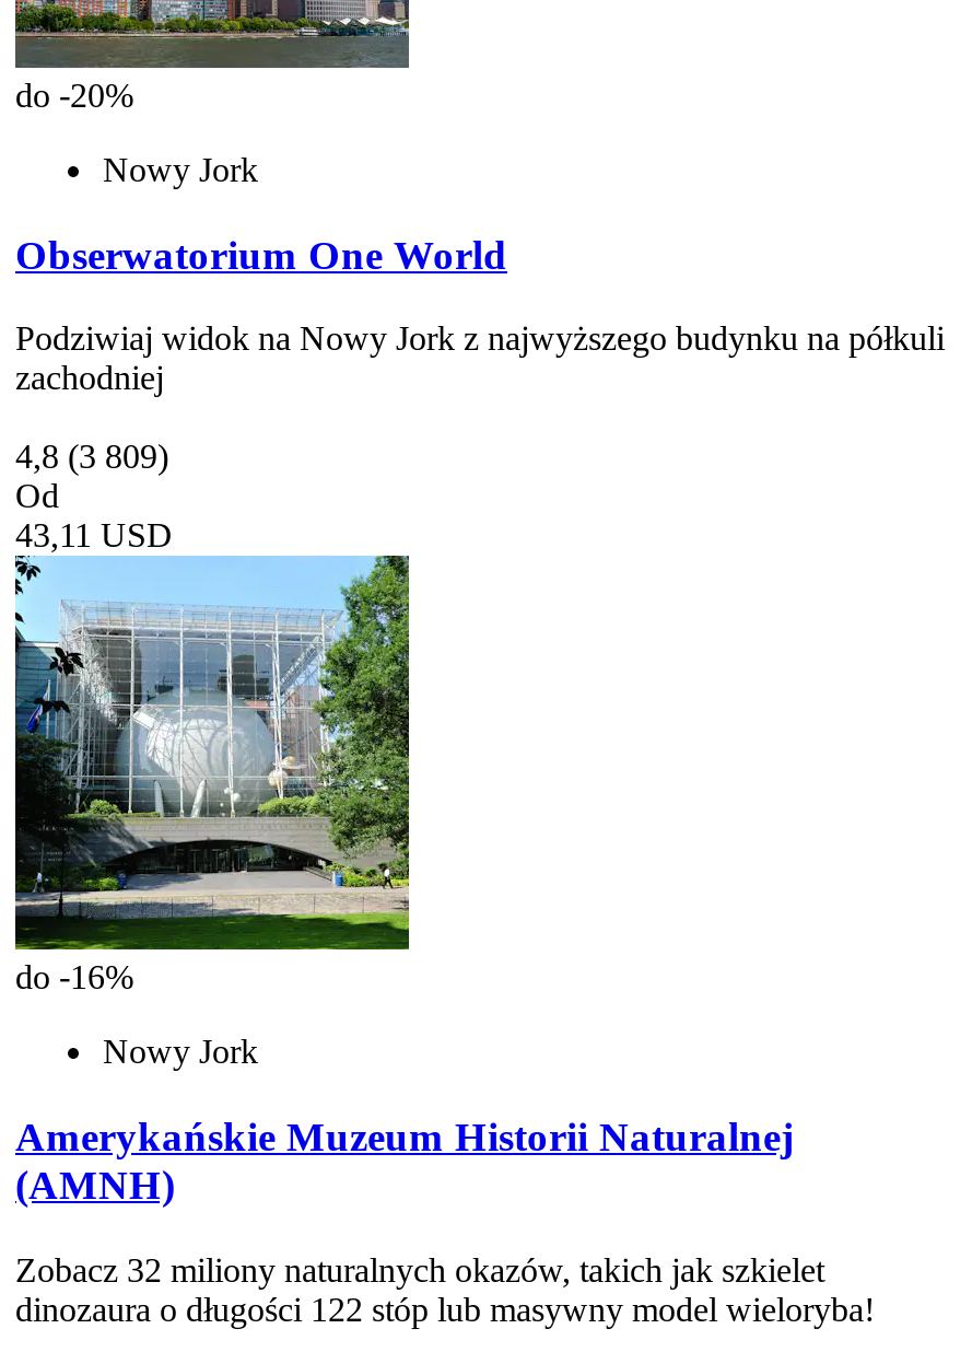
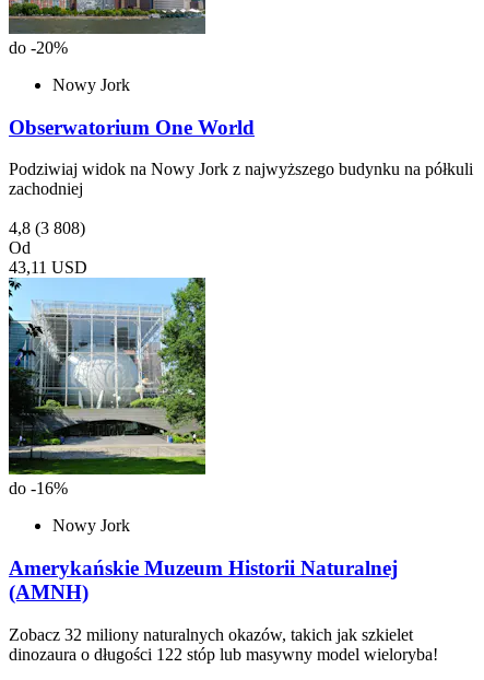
[15,438,168,475] 4,8 (3 809) -> [9,219,85,238] 4,8 (3 808)

